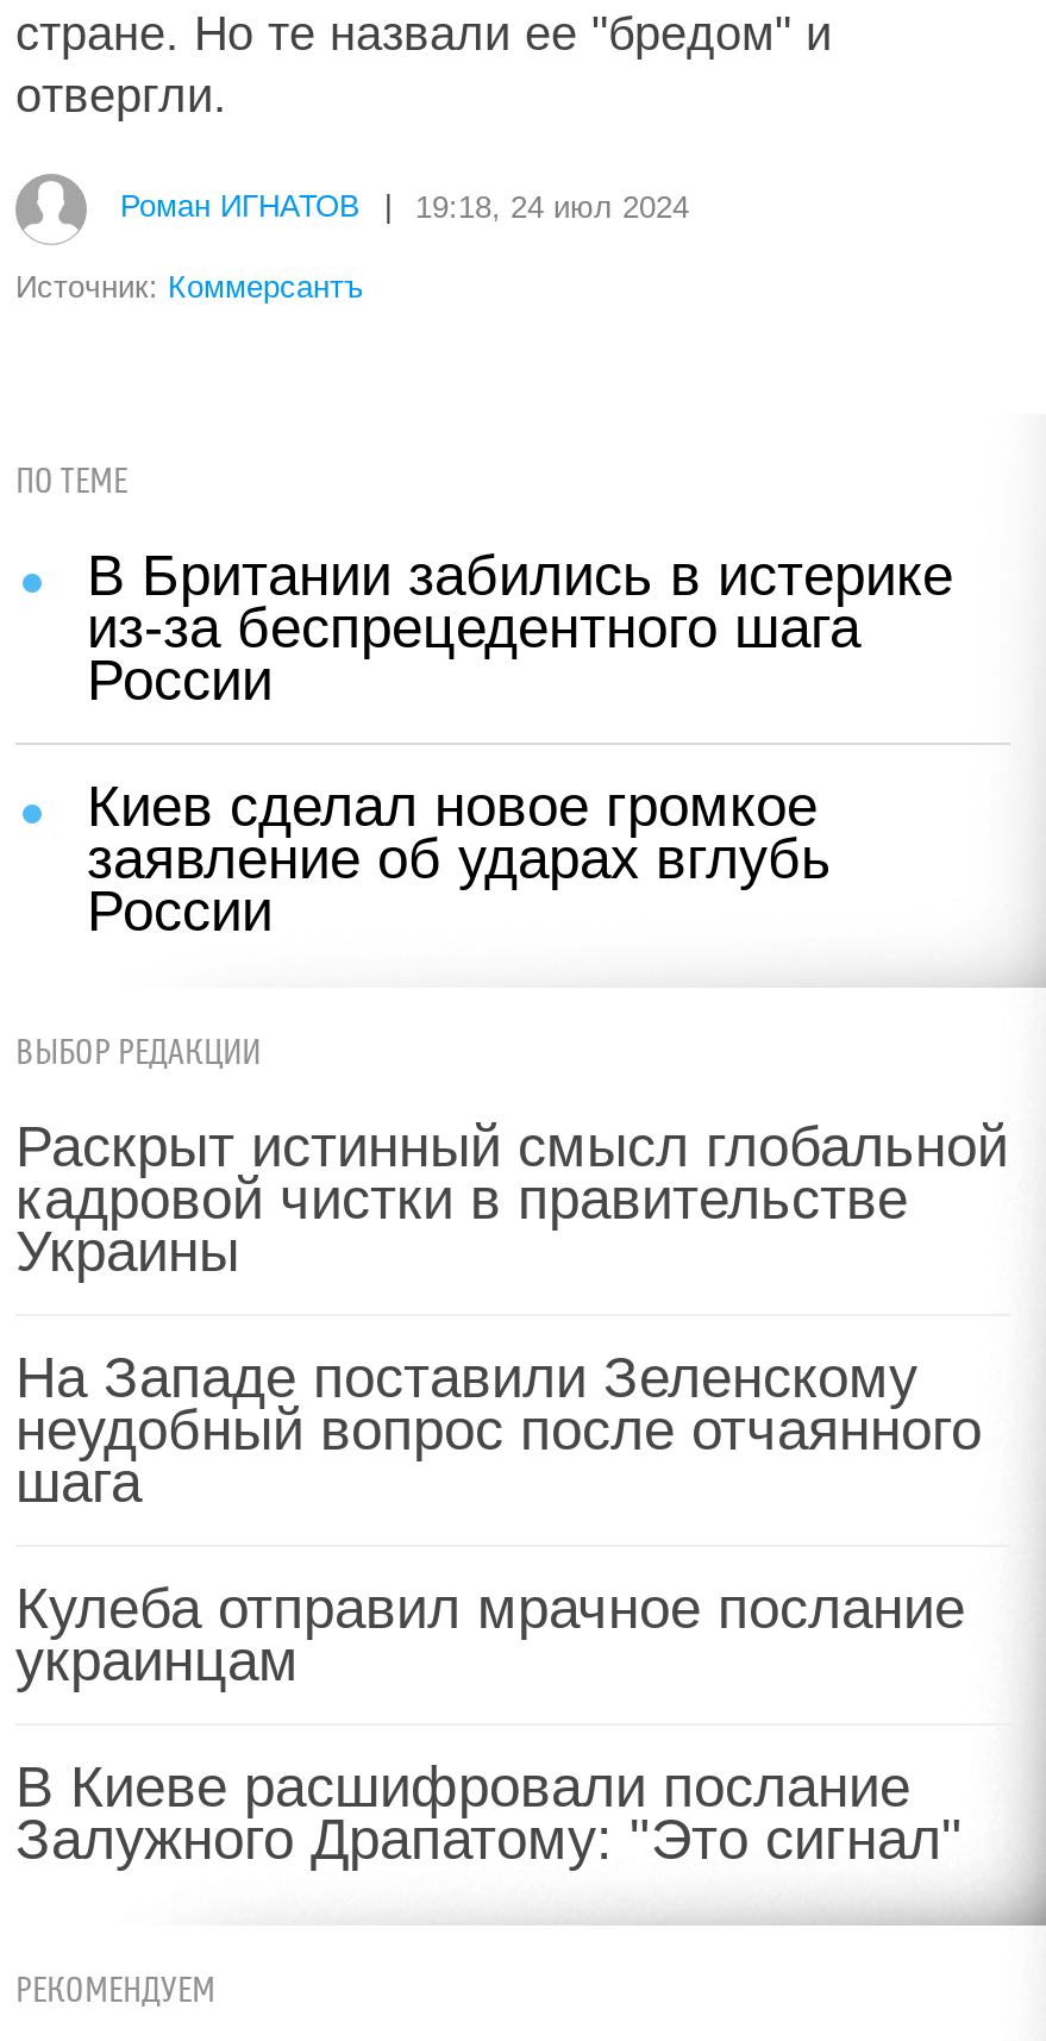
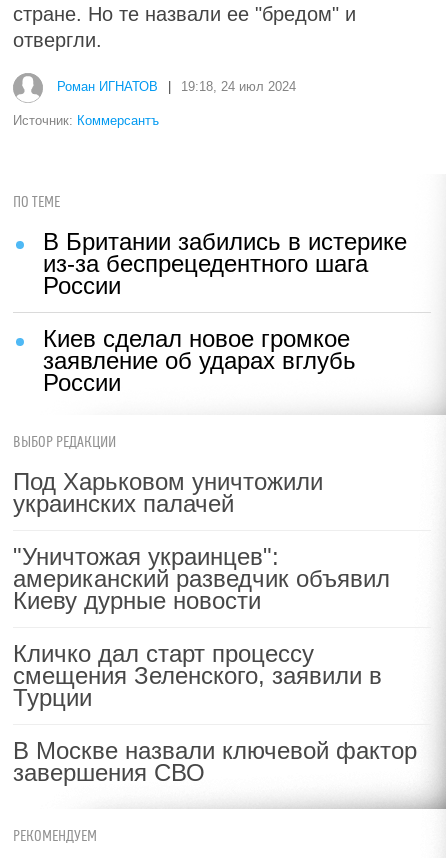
[15,1114,1008,1283] Раскрыт истинный смысл глобальной | кадровой чистки в правительстве | Украины -> [13,468,323,517] Под Харьковом уничтожили | украинских палачей
[15,1345,982,1514] На Западе поставили Зеленскому | неудобный вопрос после отчаянного | шага -> [13,543,390,614] "Уничтожая украинцев": | американский разведчик объявил | Киеву дурные новости
[15,1576,965,1692] Кулеба отправил мрачное послание | украинцам -> [13,640,382,711] Кличко дал старт процессу | смещения Зеленского, заявили в | Турции
[15,1754,963,1871] В Киеве расшифровали послание | Залужного Драпатому: "Это сигнал" -> [13,737,417,786] В Москве назвали ключевой фактор | завершения СВО

